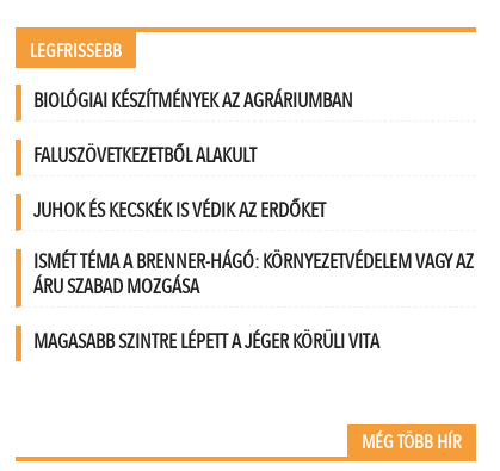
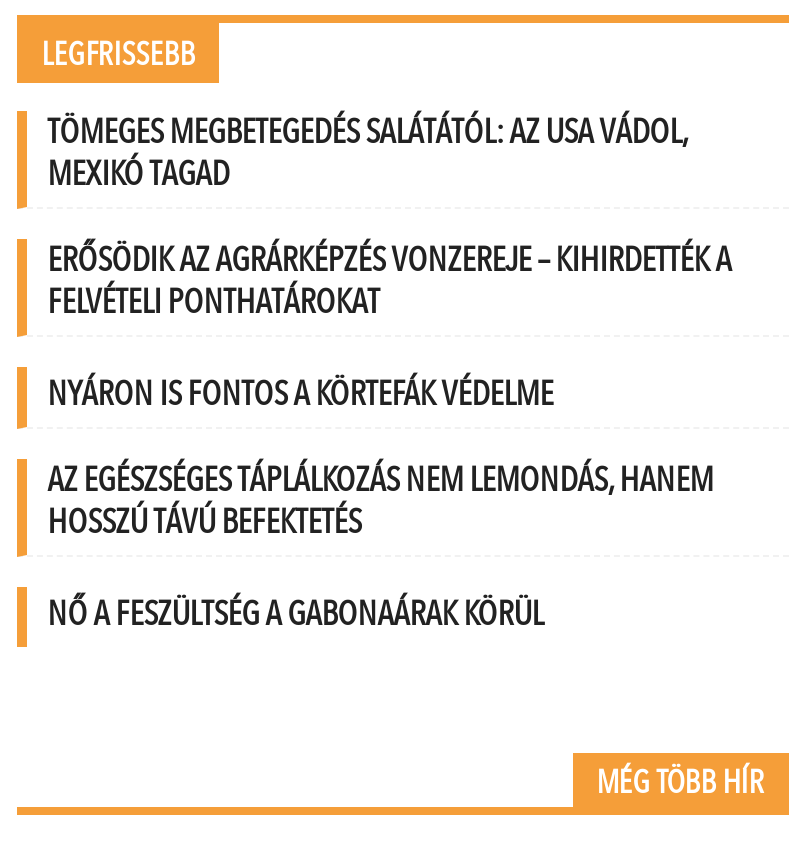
[34,87,353,115] BIOLÓGIAI KÉSZÍTMÉNYEK AZ AGRÁRIUMBAN -> [47,109,687,197] TÖMEGES MEGBETEGEDÉS SALÁTÁTÓL: AZ USA VÁDOL, | MEXIKÓ TAGAD
[34,142,257,170] FALUSZÖVETKEZETBŐL ALAKULT -> [47,237,731,325] ERŐSÖDIK AZ AGRÁRKÉPZÉS VONZEREJE – KIHIRDETTÉK A | FELVÉTELI PONTHATÁROKAT
[34,197,326,224] JUHOK ÉS KECSKÉK IS VÉDIK AZ ERDŐKET -> [47,371,553,417] NYÁRON IS FONTOS A KÖRTEFÁK VÉDELME
[34,248,474,301] ISMÉT TÉMA A BRENNER-HÁGÓ: KÖRNYEZETVÉDELEM VAGY AZ | ÁRU SZABAD MOZGÁSA -> [47,457,713,545] AZ EGÉSZSÉGES TÁPLÁLKOZÁS NEM LEMONDÁS, HANEM | HOSSZÚ TÁVÚ BEFEKTETÉS
[34,328,380,356] MAGASABB SZINTRE LÉPETT A JÉGER KÖRÜLI VITA -> [47,591,543,637] NŐ A FESZÜLTSÉG A GABONAÁRAK KÖRÜL

